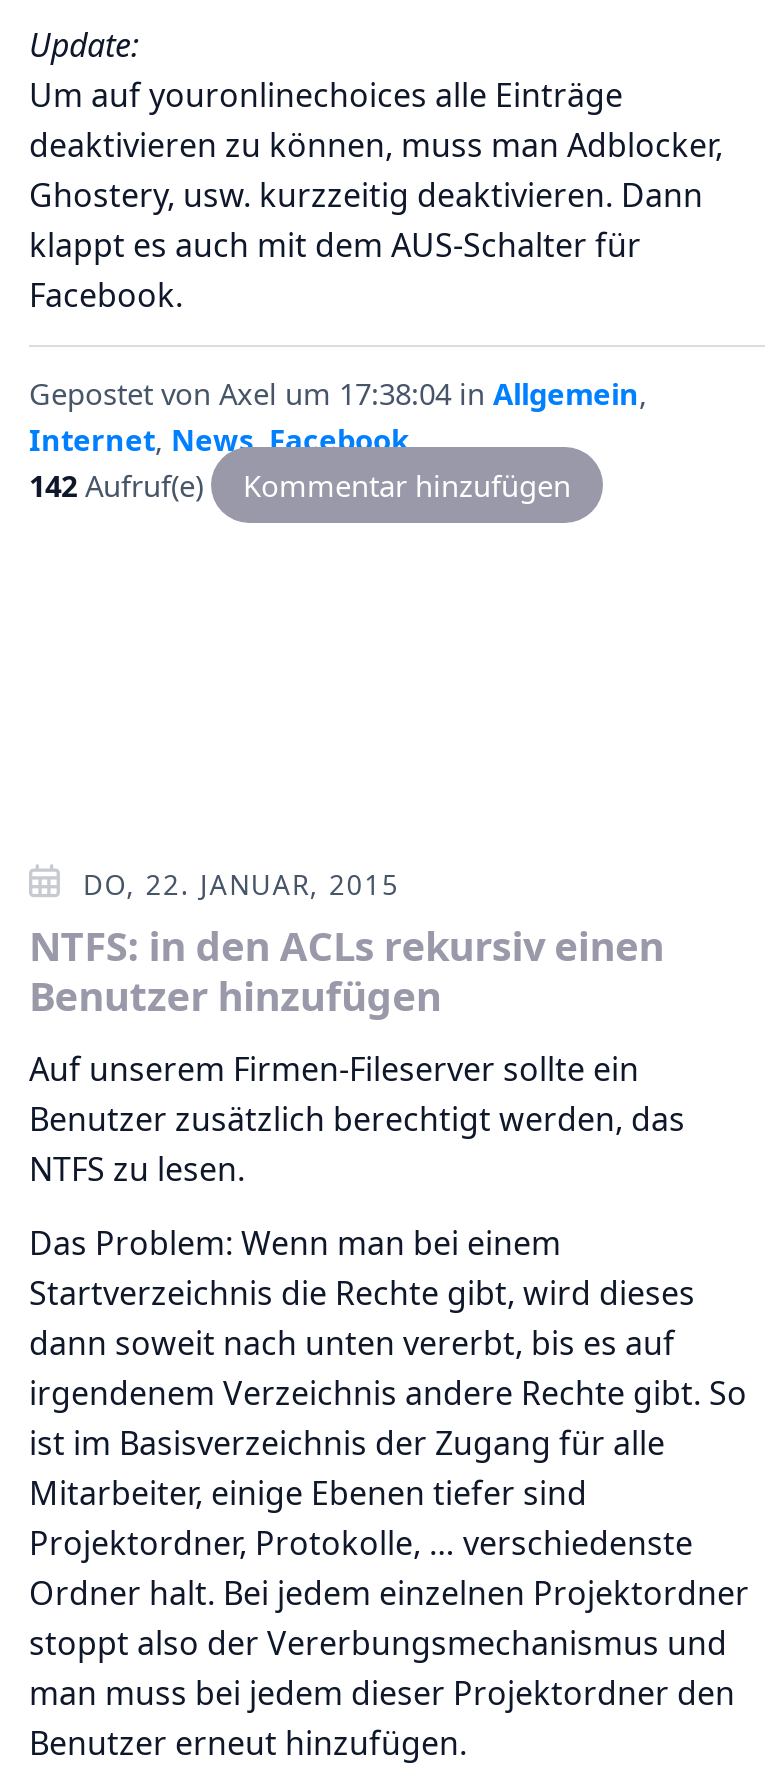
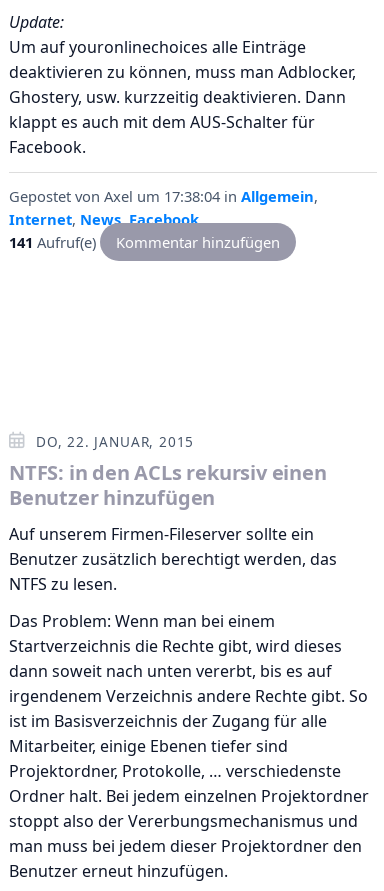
[29,465,571,505] 142 Aufruf(e) Kommentar hinzufügen -> [9,232,280,252] 141 Aufruf(e) Kommentar hinzufügen

